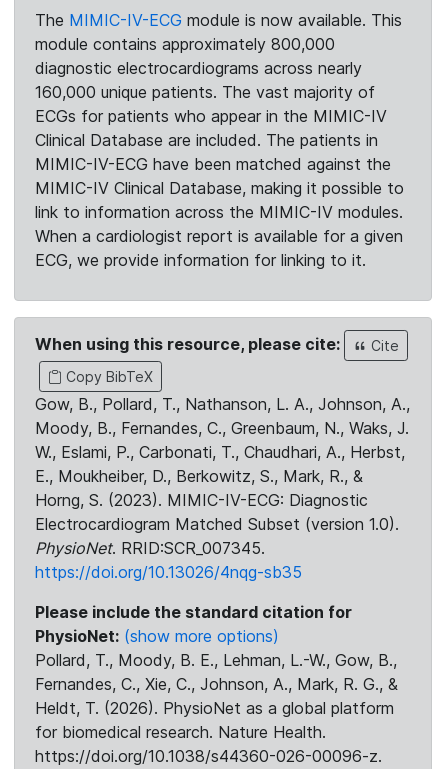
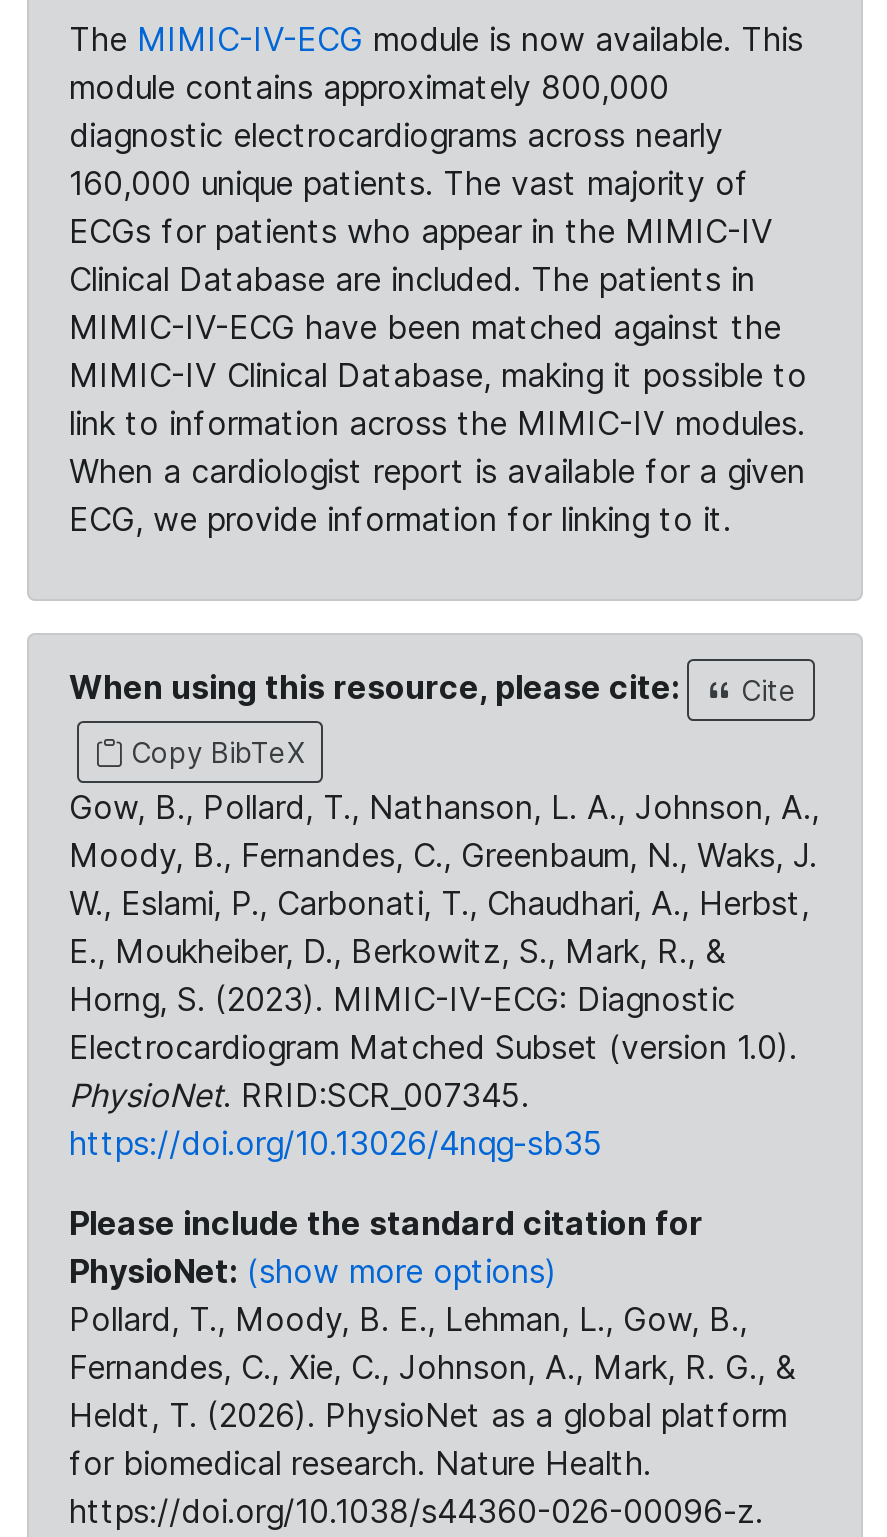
[35,650,397,670] Pollard, T., Moody, B. E., Lehman, L.-W., Gow, B., -> [69,1299,747,1339] Pollard, T., Moody, B. E., Lehman, L., Gow, B.,

